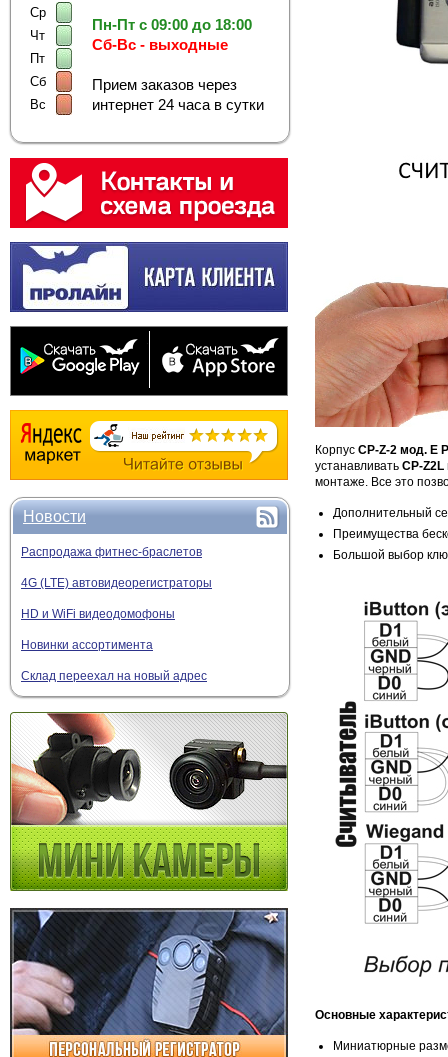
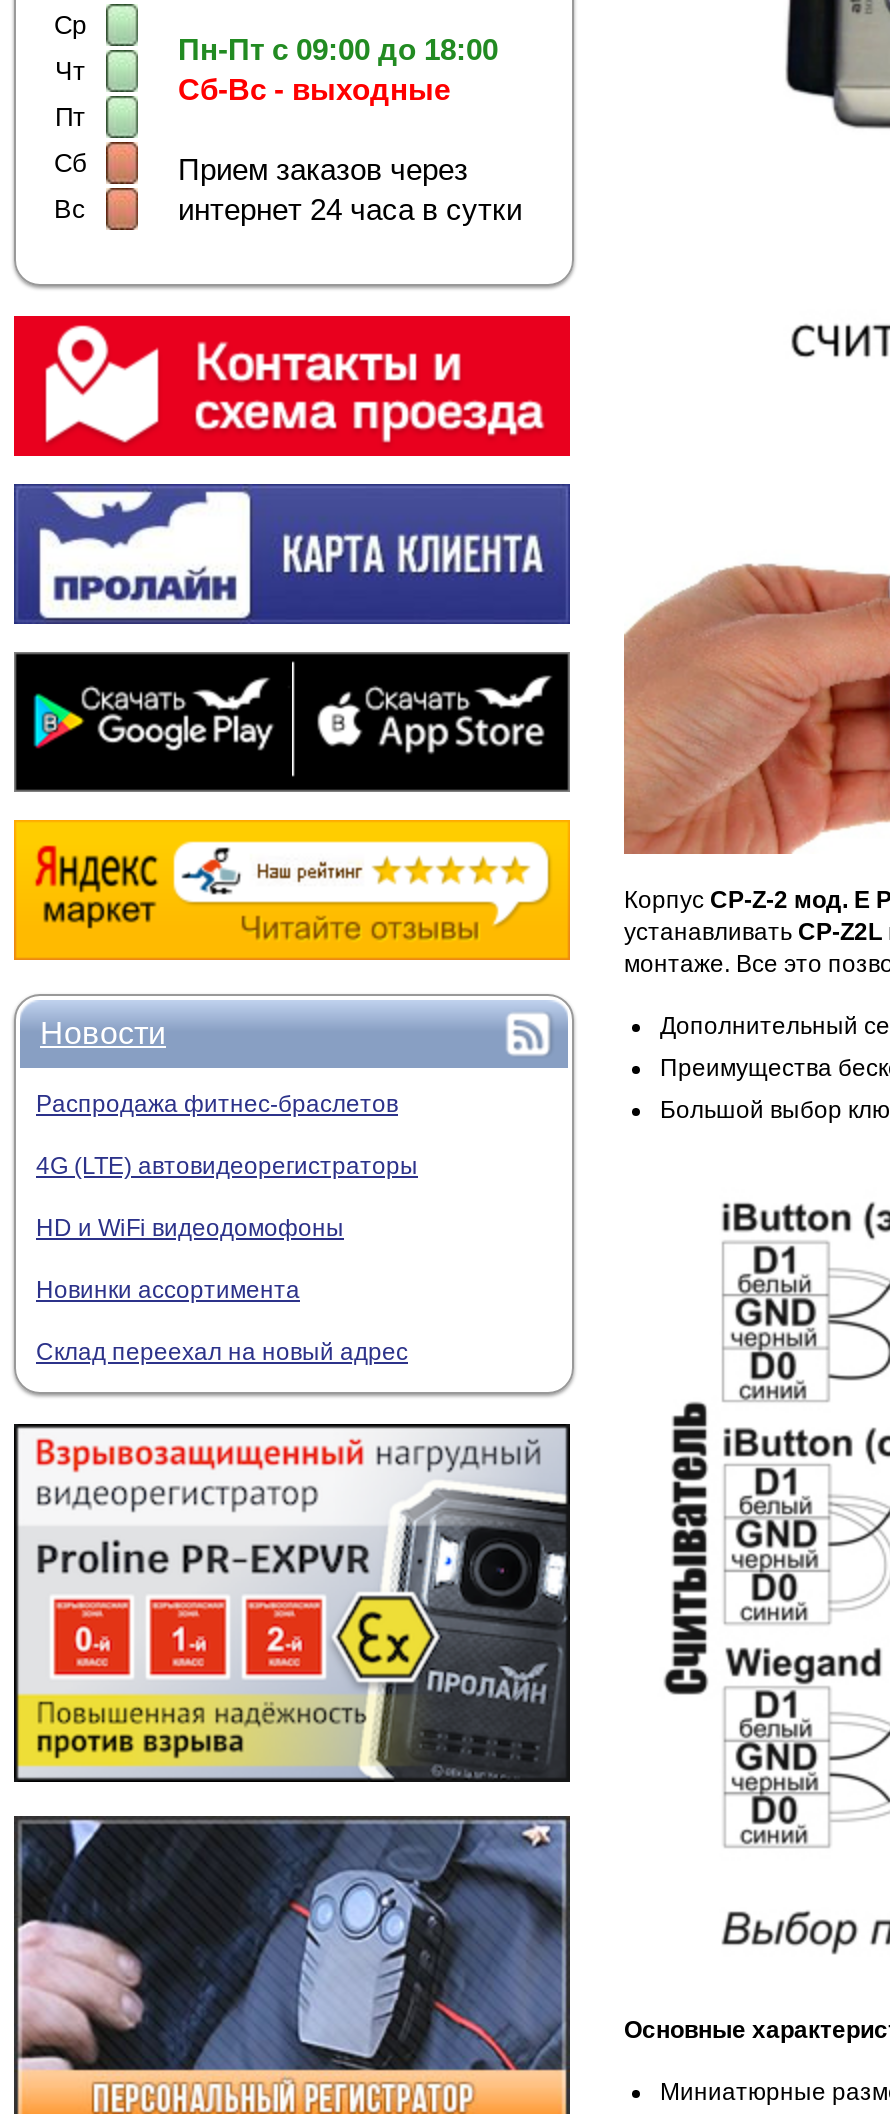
[9,711,289,892] [image] -> [12,1422,572,1784] [image]

